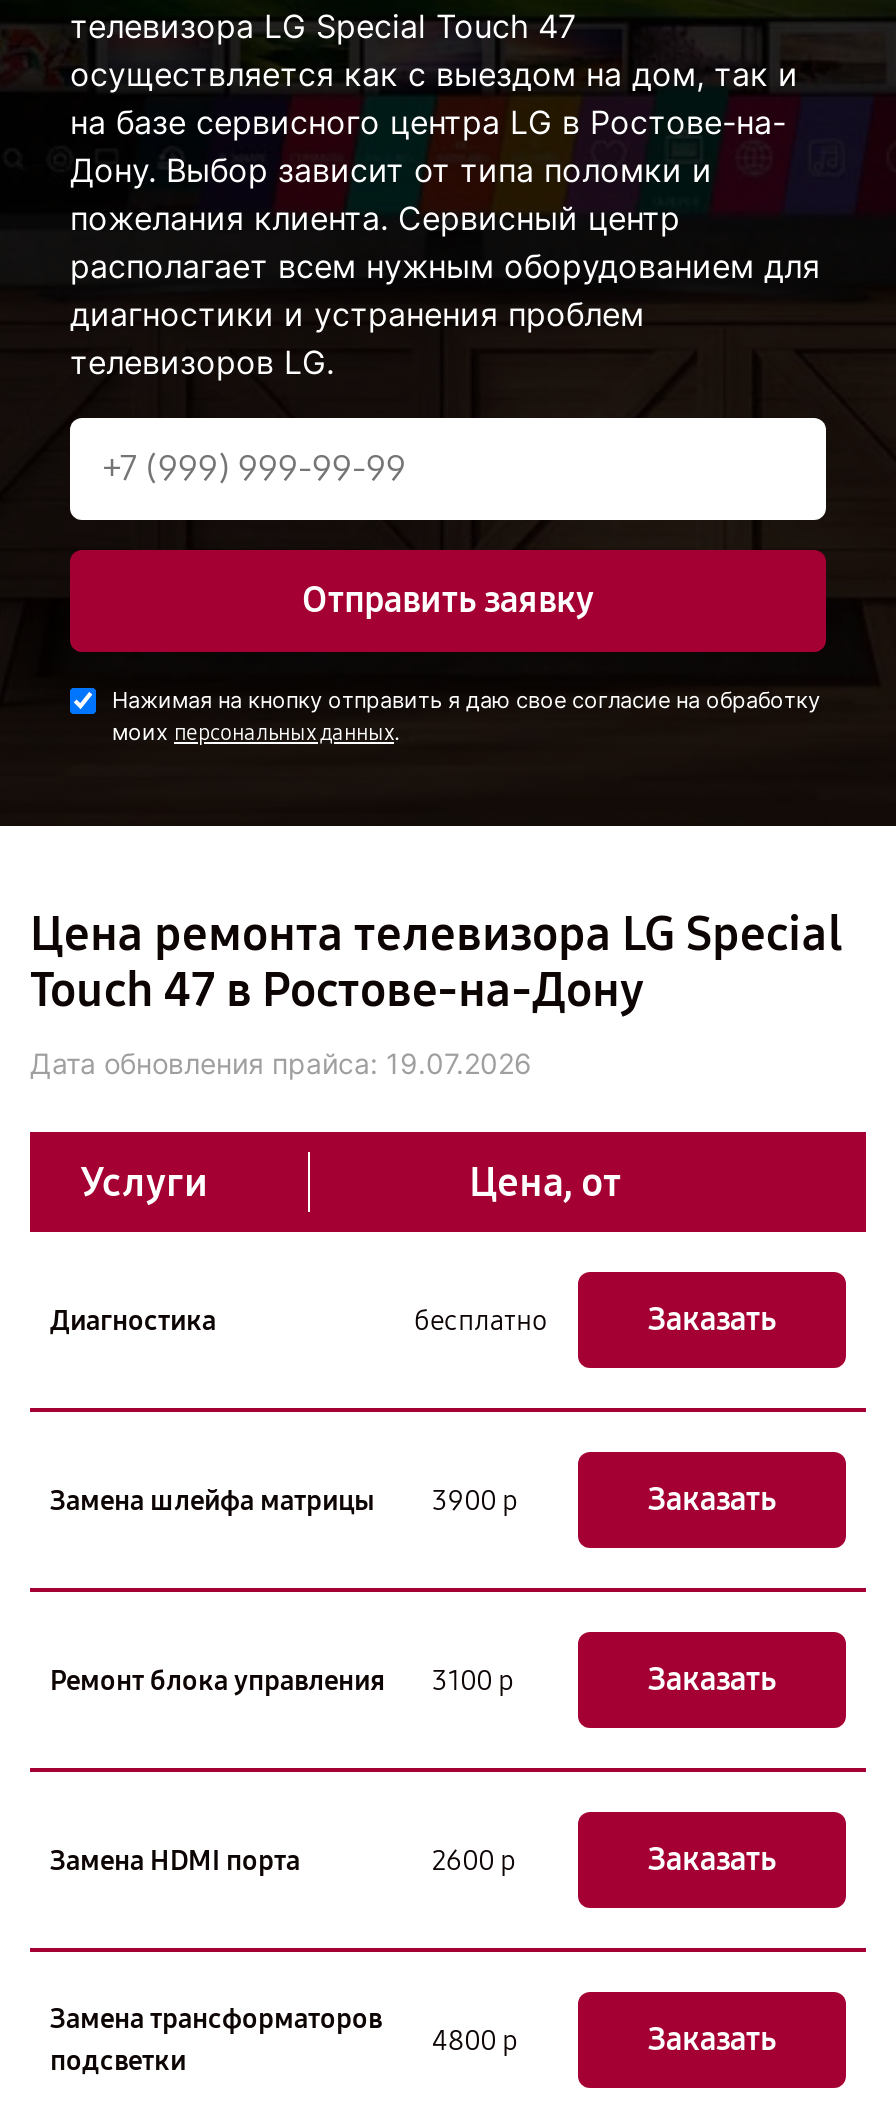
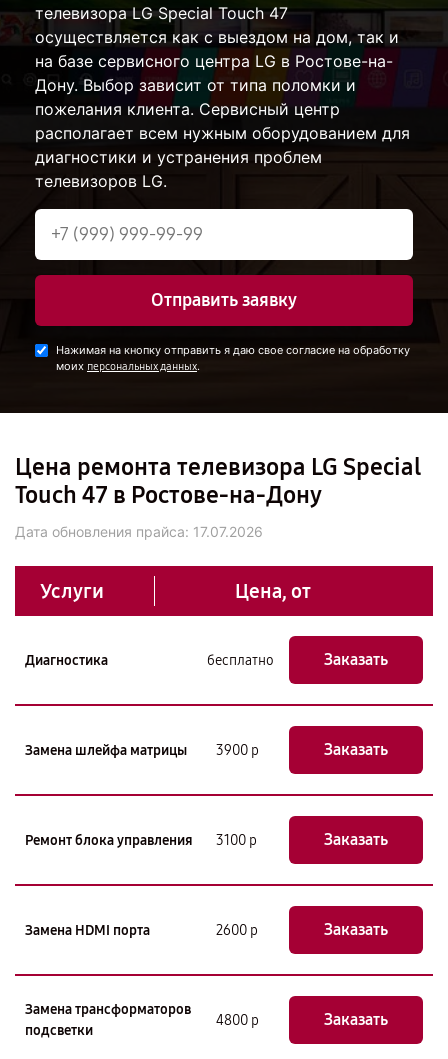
[30,1046,532,1080] Дата обновления прайса: 19.07.2026 -> [15,523,263,540] Дата обновления прайса: 17.07.2026

